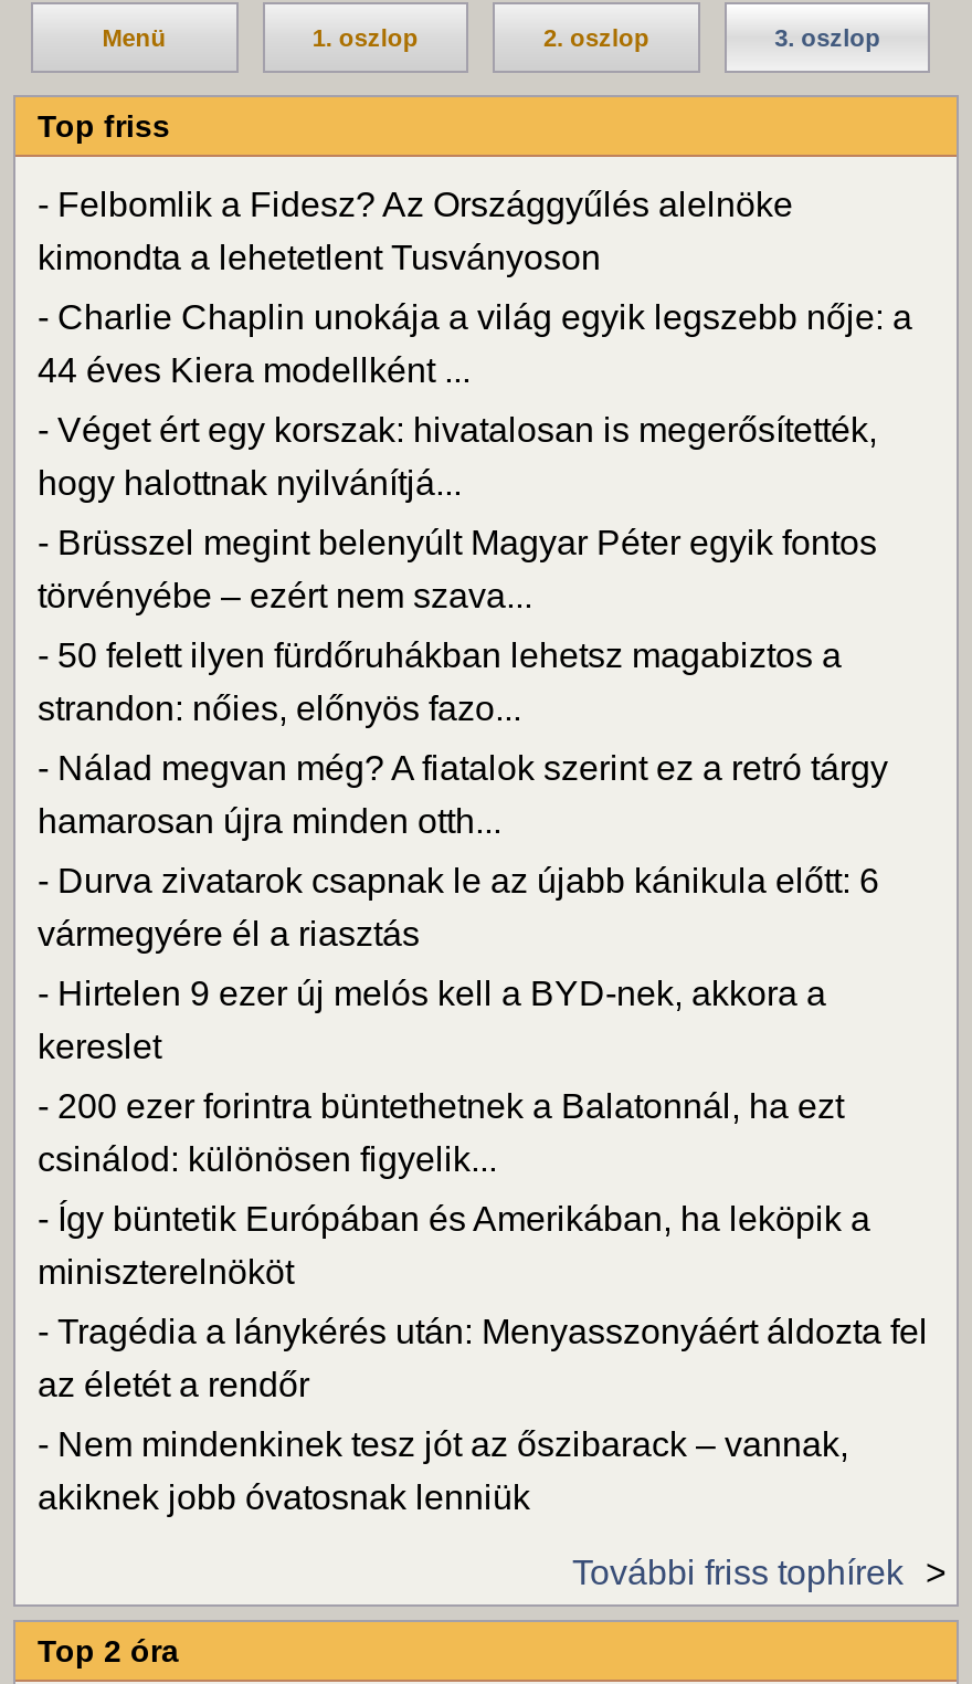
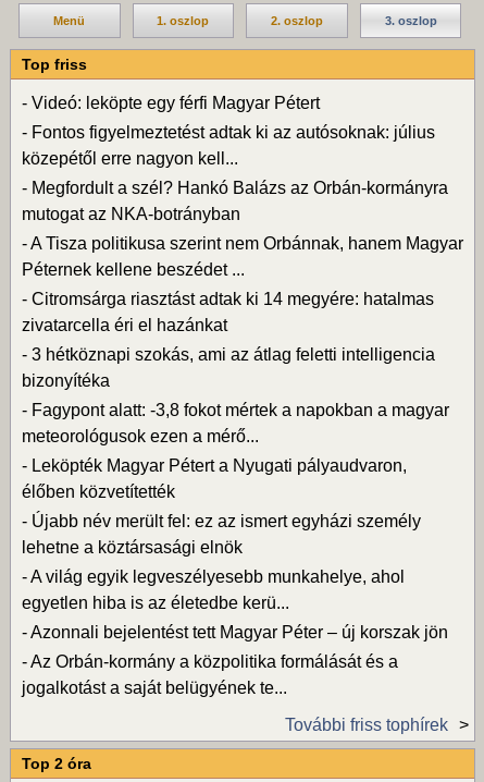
[38,186,793,276] - Felbomlik a Fidesz? Az Országgyűlés alelnöke | kimondta a lehetetlent Tusványoson -> [22,94,320,112] - Videó: leköpte egy férfi Magyar Pétert
[38,298,912,389] - Charlie Chaplin unokája a világ egyik legszebb nője: a | 44 éves Kiera modellként ... -> [22,123,435,168] - Fontos figyelmeztetést adtak ki az autósoknak: július | közepétől erre nagyon kell...
[38,411,877,502] - Véget ért egy korszak: hivatalosan is megerősítették, | hogy halottnak nyilvánítjá... -> [22,179,448,223] - Megfordult a szél? Hankó Balázs az Orbán-kormányra | mutogat az NKA-botrányban
[38,524,877,614] - Brüsszel megint belenyúlt Magyar Péter egyik fontos | törvényébe – ezért nem szava... -> [22,234,463,279] - A Tisza politikusa szerint nem Orbánnak, hanem Magyar | Péternek kellene beszédet ...
[38,636,842,727] - 50 felett ilyen fürdőruhákban lehetsz magabiztos a | strandon: nőies, előnyös fazo... -> [22,290,434,334] - Citromsárga riasztást adtak ki 14 megyére: hatalmas | zivatarcella éri el hazánkat
[38,749,888,840] - Nálad megvan még? A fiatalok szerint ez a retró tárgy | hamarosan újra minden otth... -> [22,345,435,390] - 3 hétköznapi szokás, ami az átlag feletti intelligencia | bizonyítéka
[38,862,879,952] - Durva zivatarok csapnak le az újabb kánikula előtt: 6 | vármegyére él a riasztás -> [22,401,449,445] - Fagypont alatt: -3,8 fokot mértek a napokban a magyar | meteorológusok ezen a mérő...
[38,975,826,1065] - Hirtelen 9 ezer új melós kell a BYD-nek, akkora a | kereslet -> [22,456,407,501] - Leköpték Magyar Pétert a Nyugati pályaudvaron, | élőben közvetítették
[38,1087,844,1178] - 200 ezer forintra büntethetnek a Balatonnál, ha ezt | csinálod: különösen figyelik... -> [22,512,421,557] - Újabb név merült fel: ez az ismert egyházi személy | lehetne a köztársasági elnök
[38,1200,870,1291] - Így büntetik Európában és Amerikában, ha leköpik a | miniszterelnököt -> [22,567,405,612] - A világ egyik legveszélyesebb munkahelye, ahol | egyetlen hiba is az életedbe kerü...
[38,1313,928,1403] - Tragédia a lánykérés után: Menyasszonyáért áldozta fel | az életét a rendőr -> [22,623,448,642] - Azonnali bejelentést tett Magyar Péter – új korszak jön
[38,1425,848,1516] - Nem mindenkinek tesz jót az őszibarack – vannak, | akiknek jobb óvatosnak lenniük -> [22,652,398,697] - Az Orbán-kormány a közpolitika formálását és a | jogalkotást a saját belügyének te...

